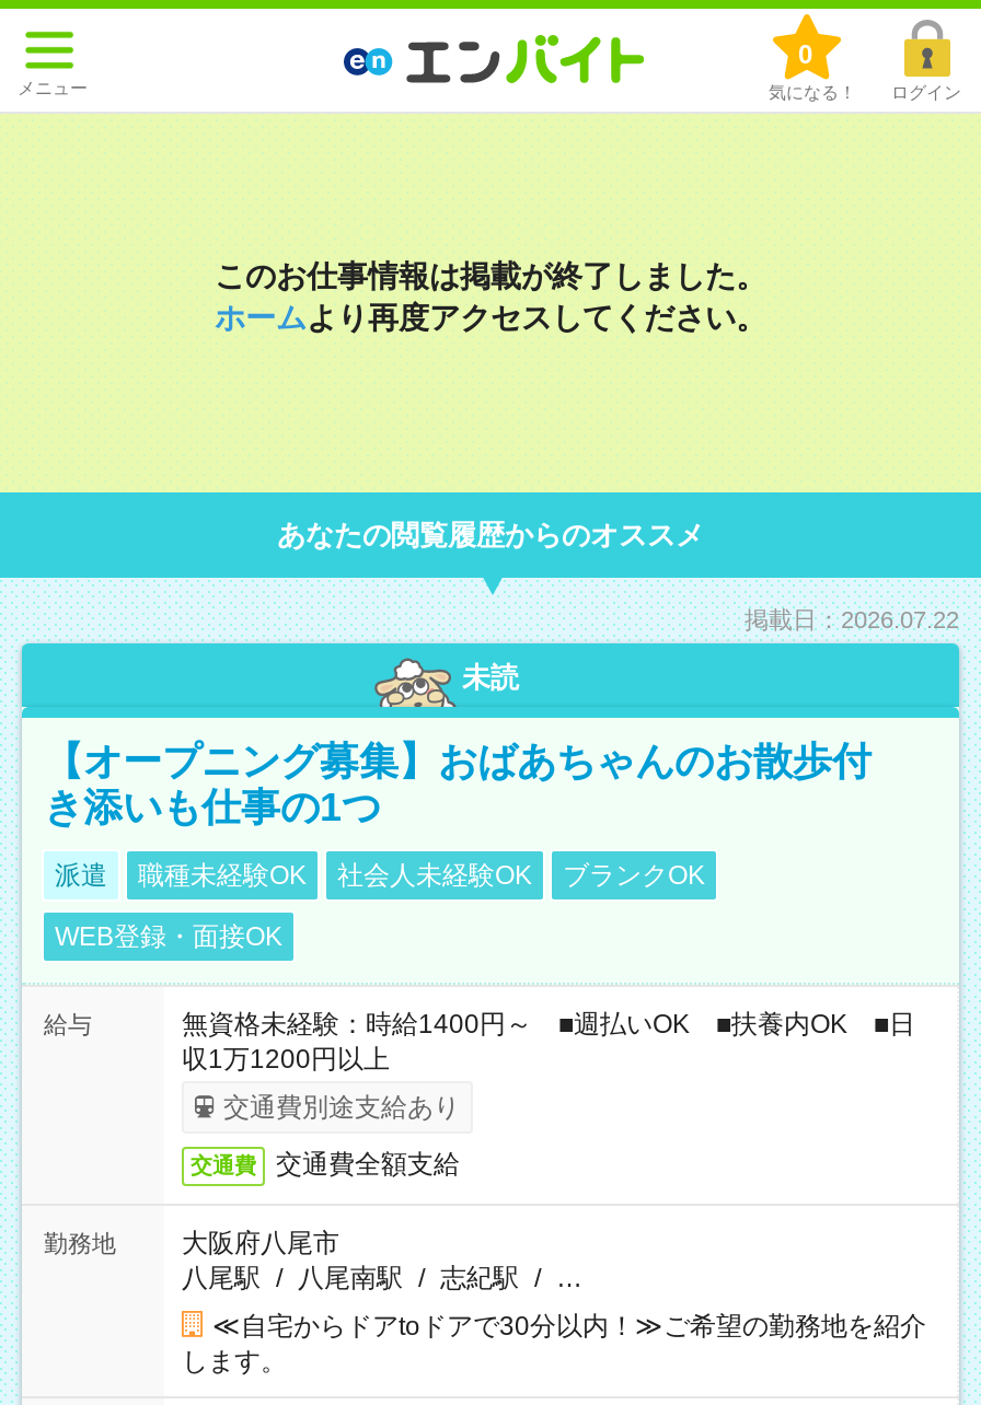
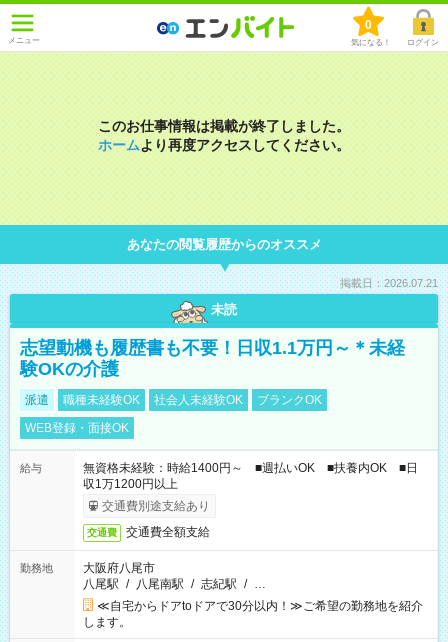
[745,606,959,632] 掲載日：2026.07.22 -> [340,277,438,289] 掲載日：2026.07.21
[44,740,872,829] 【オープニング募集】おばあちゃんのお散歩付 | き添いも仕事の1つ -> [20,338,405,379] 志望動機も履歴書も不要！日収1.1万円～＊未経 | 験OKの介護

